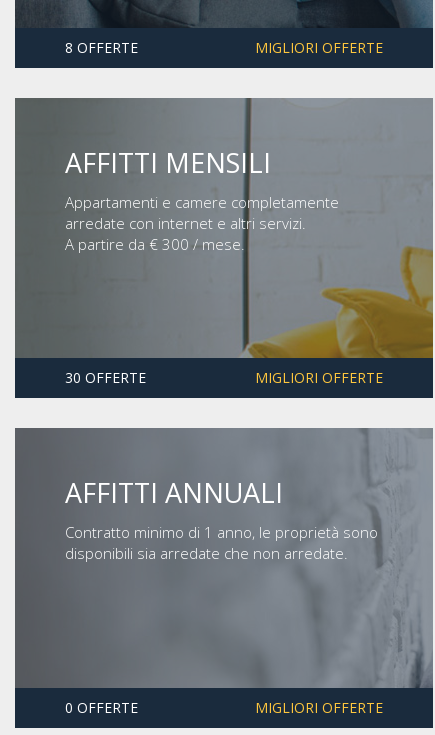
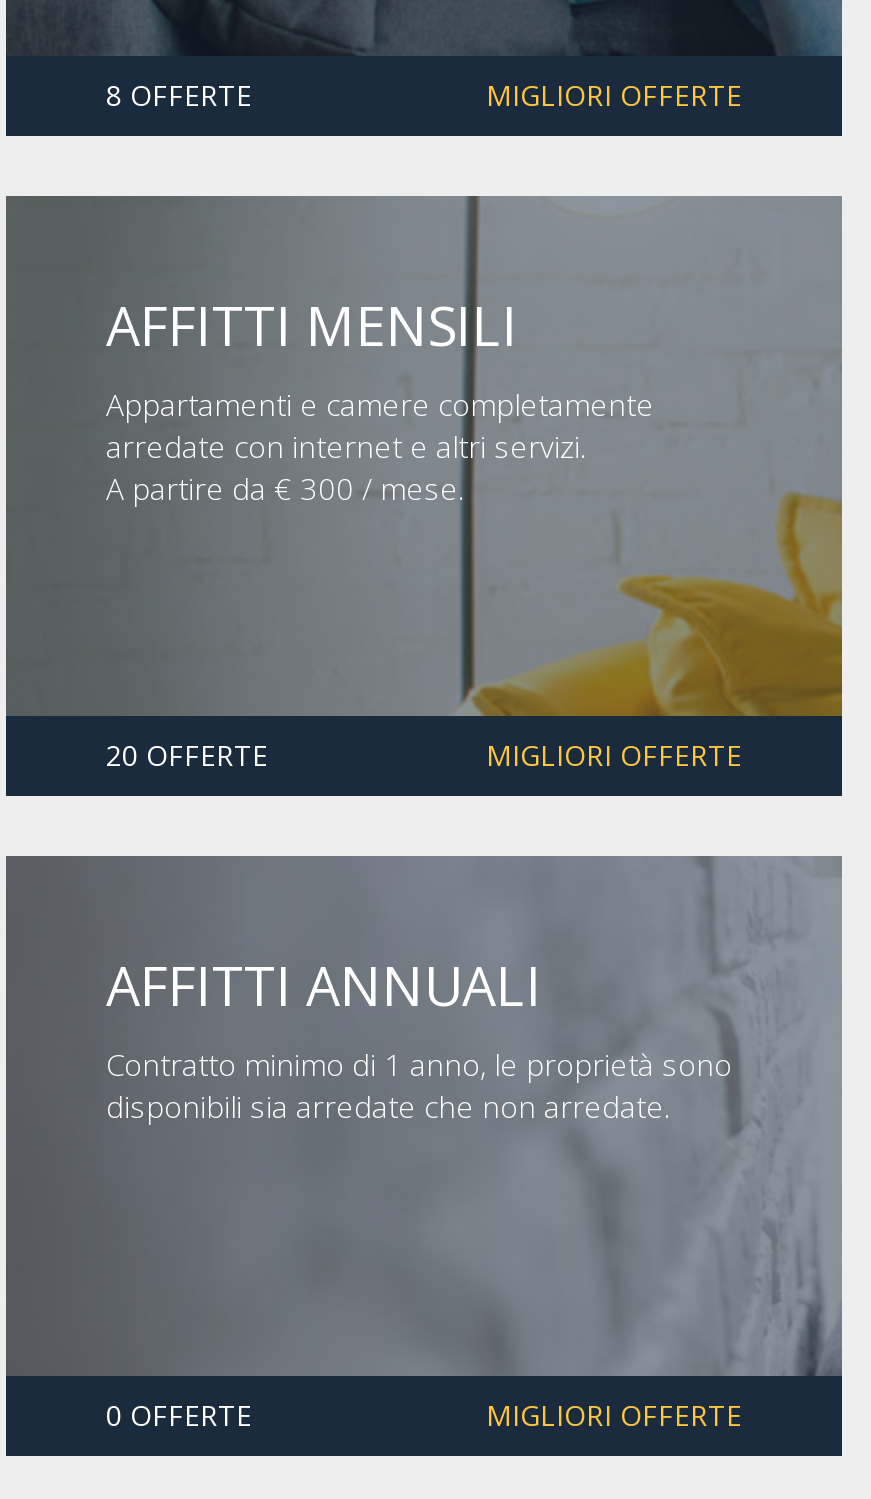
[65,368,146,387] 30 OFFERTE -> [106,736,268,774] 20 OFFERTE

